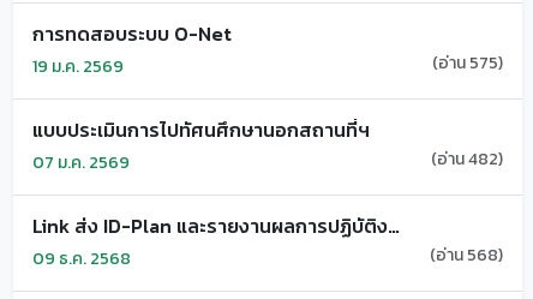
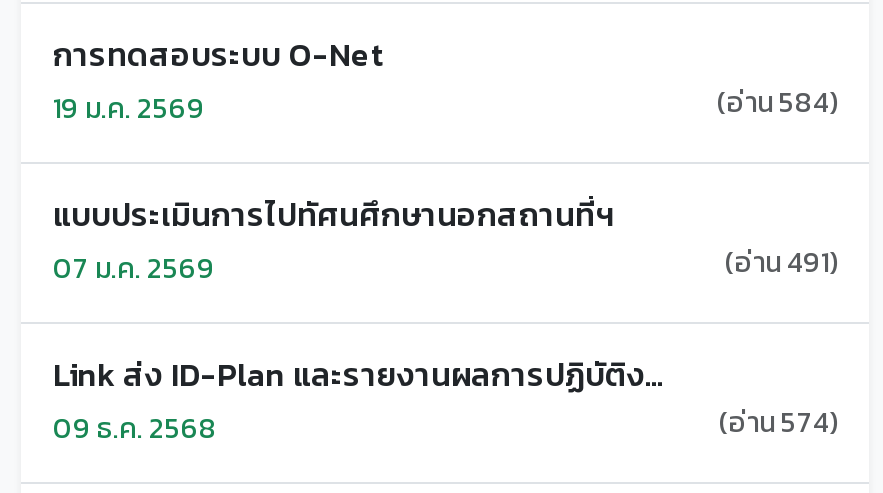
[432,50,503,76] (อ่าน 575) -> [717,82,837,124] (อ่าน 584)
[431,146,503,172] (อ่าน 482) -> [725,242,837,284] (อ่าน 491)
[430,243,503,268] (อ่าน 568) -> [719,402,837,444] (อ่าน 574)

